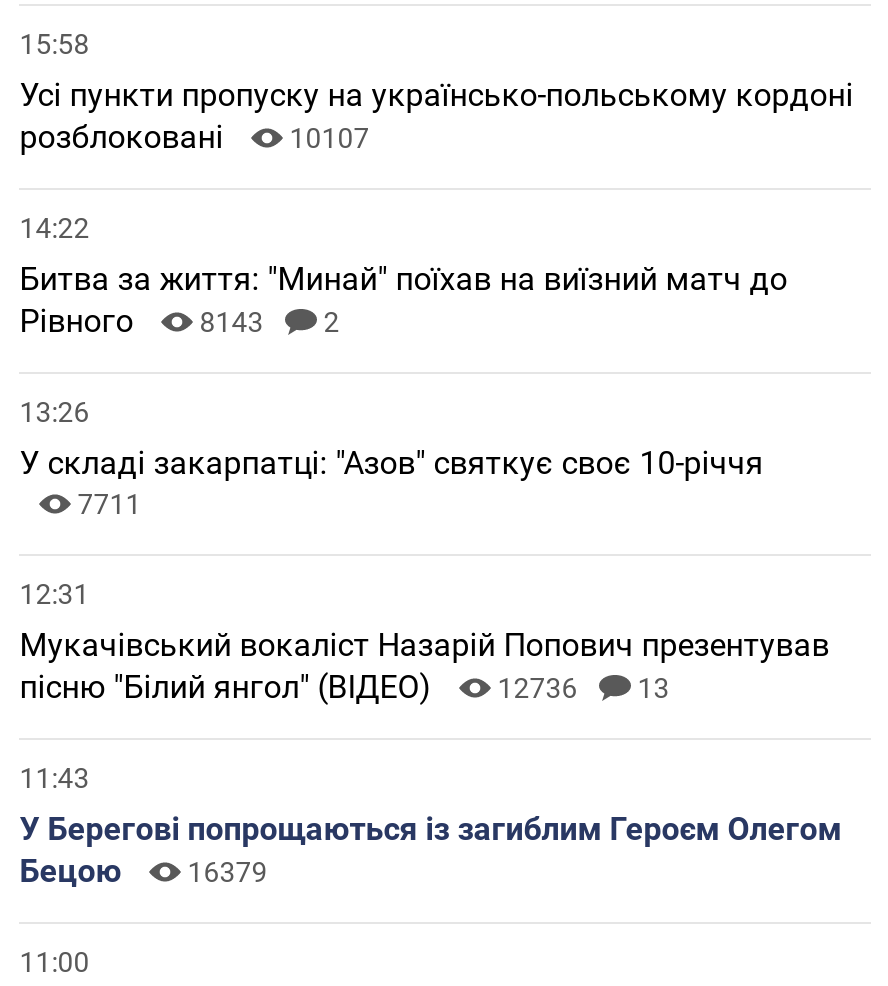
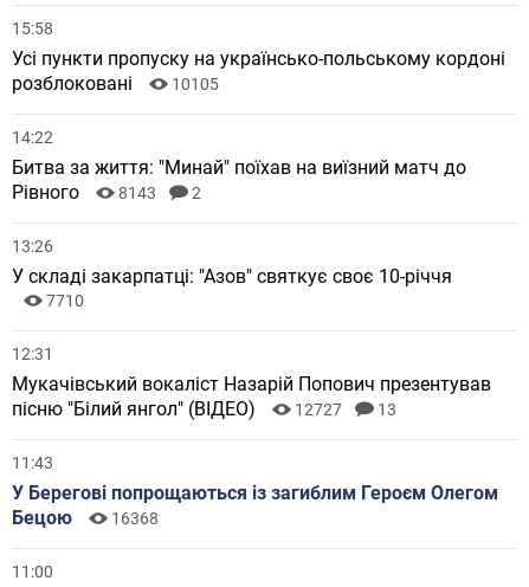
[19,117,369,155] розблоковані 10107 -> [12,72,219,95] розблоковані 10105
[77,487,141,519] 7711 -> [46,291,84,310] 7710
[19,667,669,705] пісню "Білий янгол" (ВІДЕО) 12736 13 -> [12,398,397,420] пісню "Білий янгол" (ВІДЕО) 12727 13
[19,851,267,889] Бецою 16379 -> [12,507,159,529] Бецою 16368

